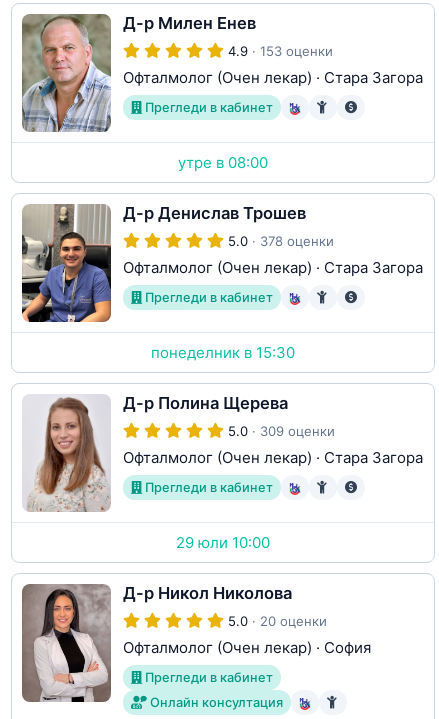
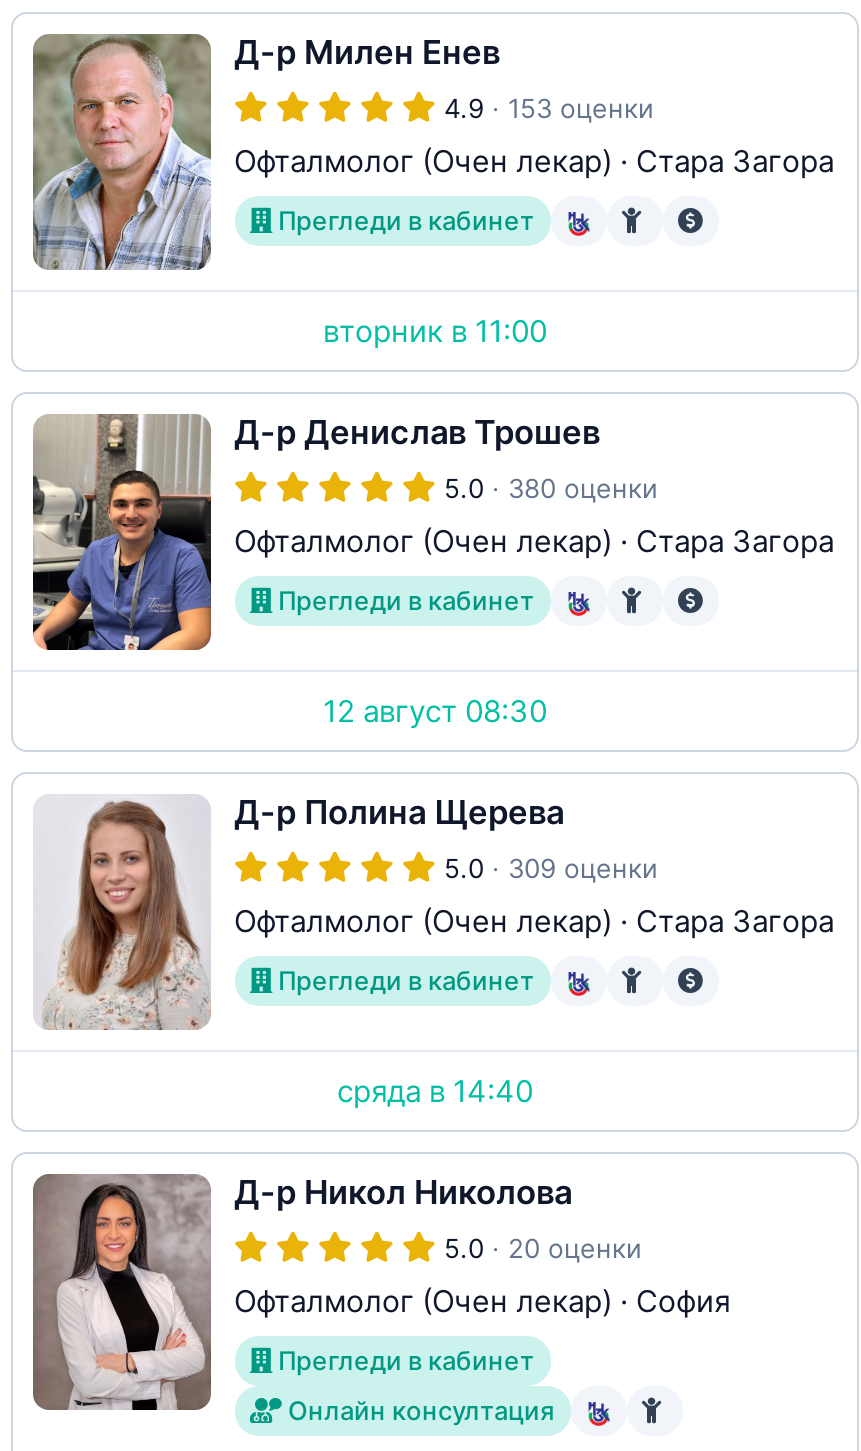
[178,153,268,172] утре в 08:00 -> [323,312,547,350] вторник в 11:00
[227,233,333,249] 5.0 · 378 оценки -> [444,472,658,504] 5.0 · 380 оценки
[151,343,295,362] понеделник в 15:30 -> [323,692,547,730] 12 август 08:30
[176,533,270,552] 29 юли 10:00 -> [337,1072,533,1110] сряда в 14:40

